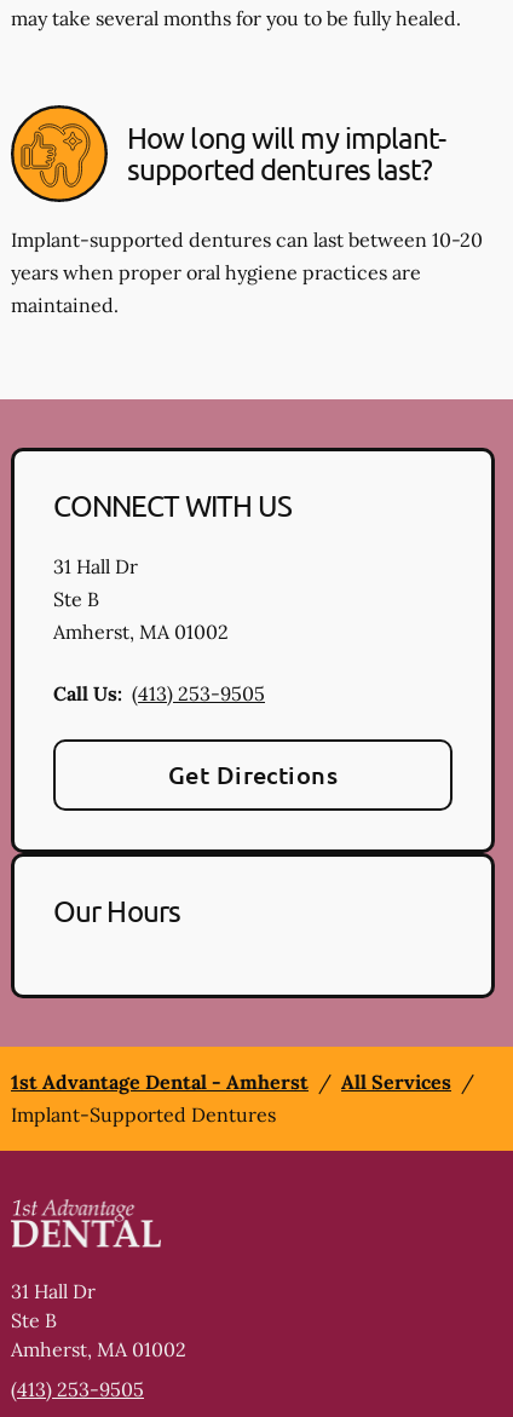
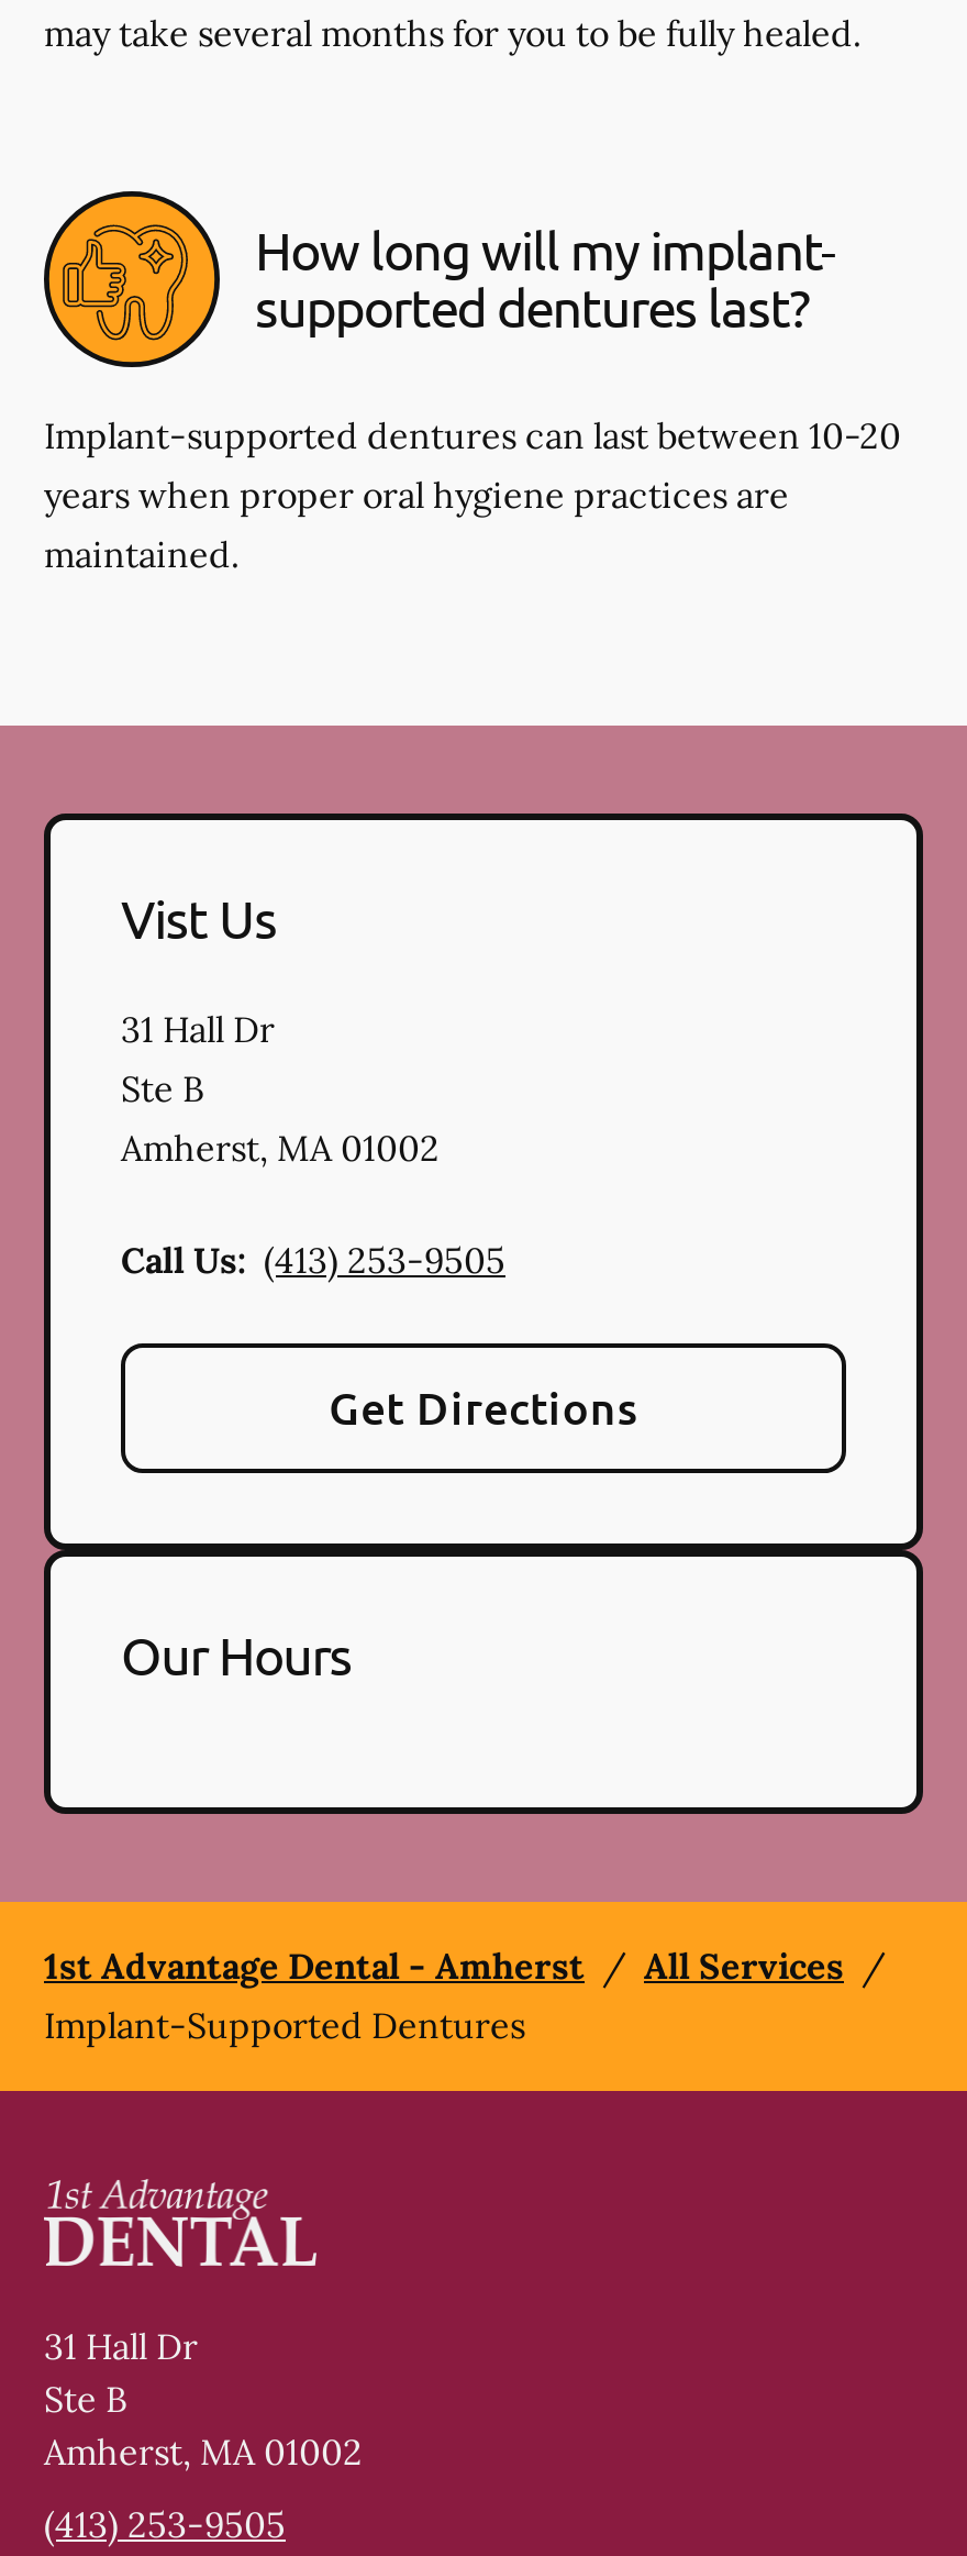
[53,488,292,523] CONNECT WITH US -> [121,886,276,950] Vist Us

